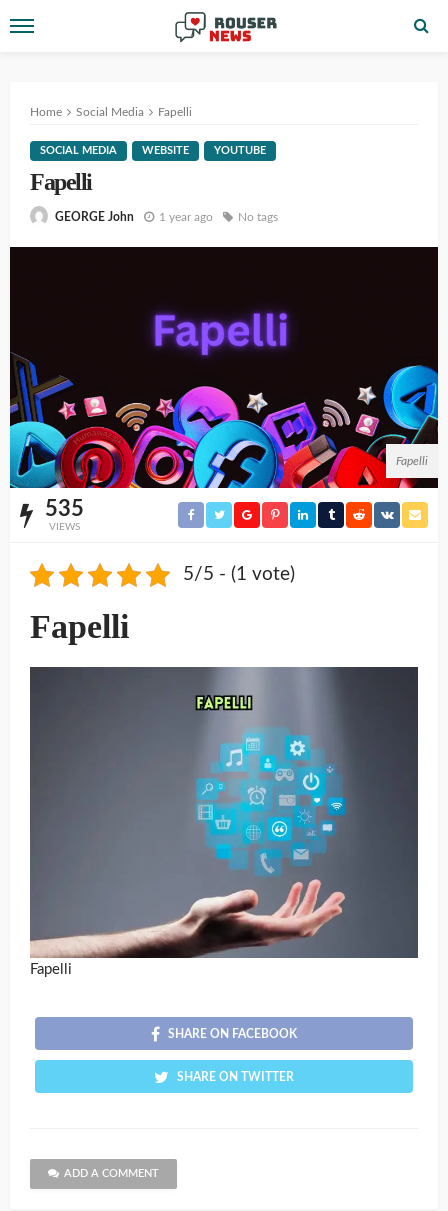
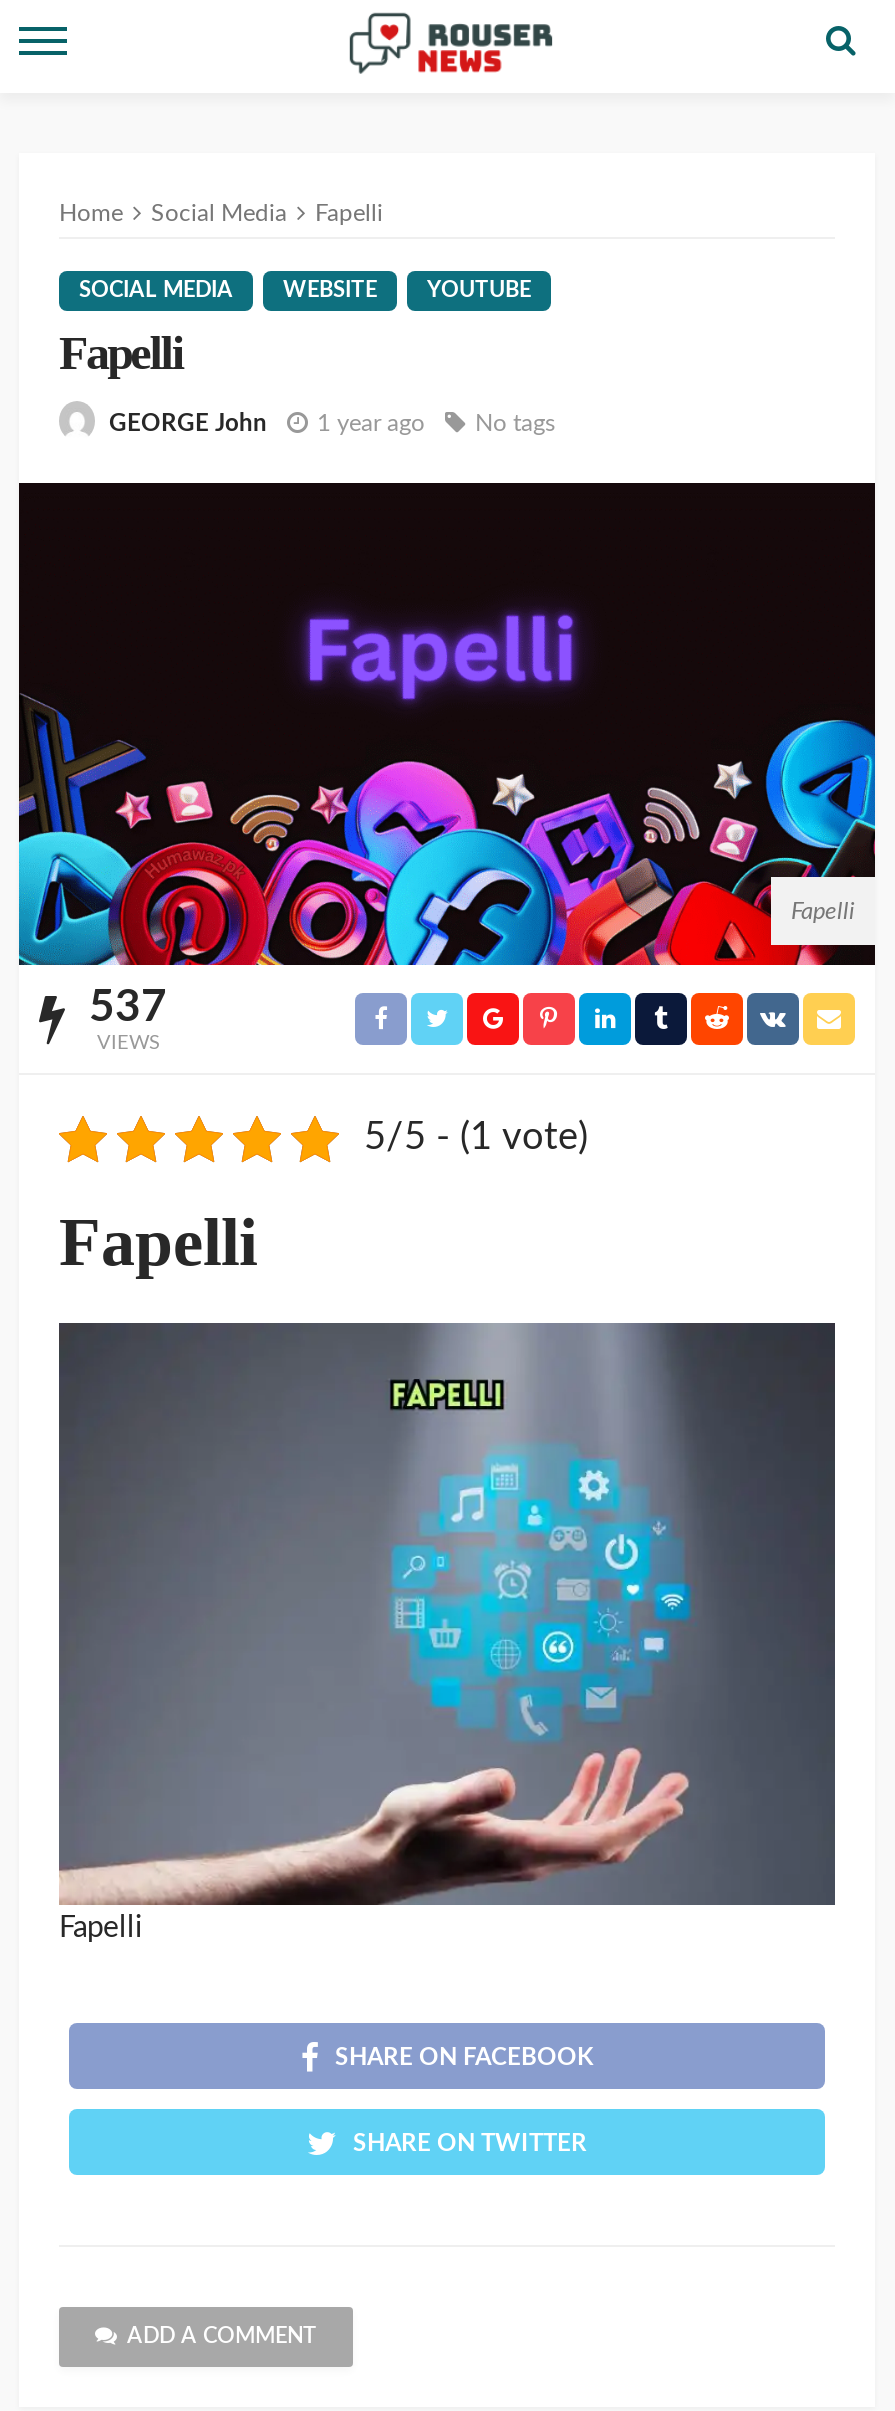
[45,498,84,520] 535 -> [89,985,167,1029] 537

